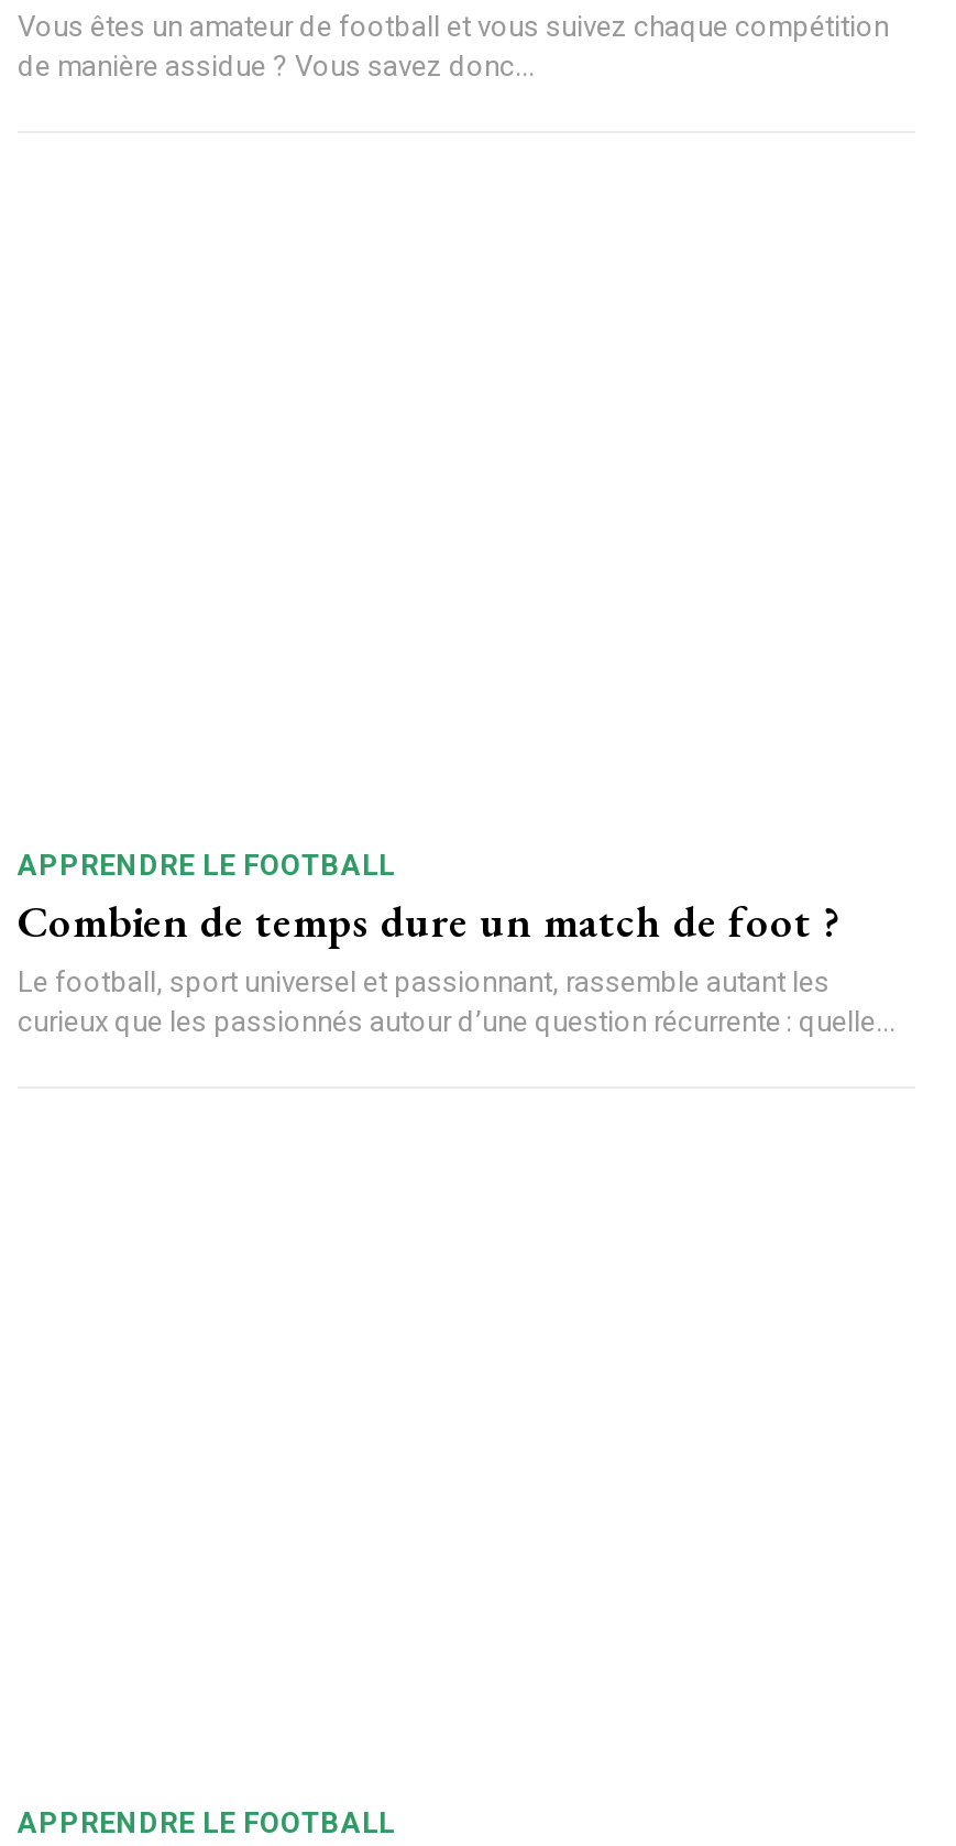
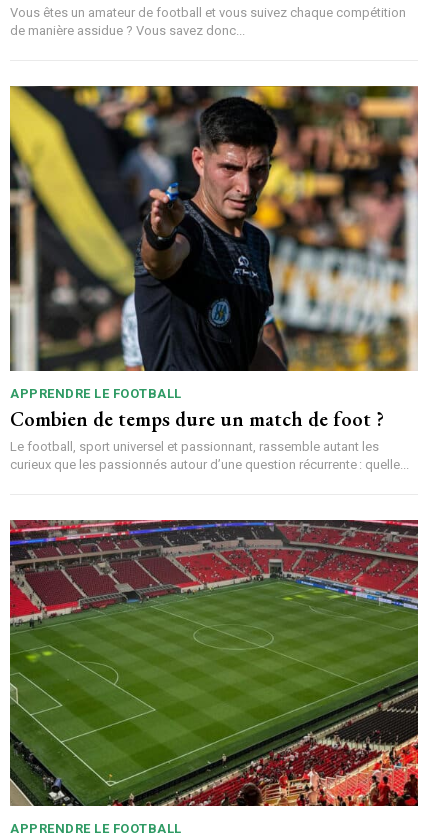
none -> [9,85,419,372] [image]
none -> [9,519,419,807] [image]

